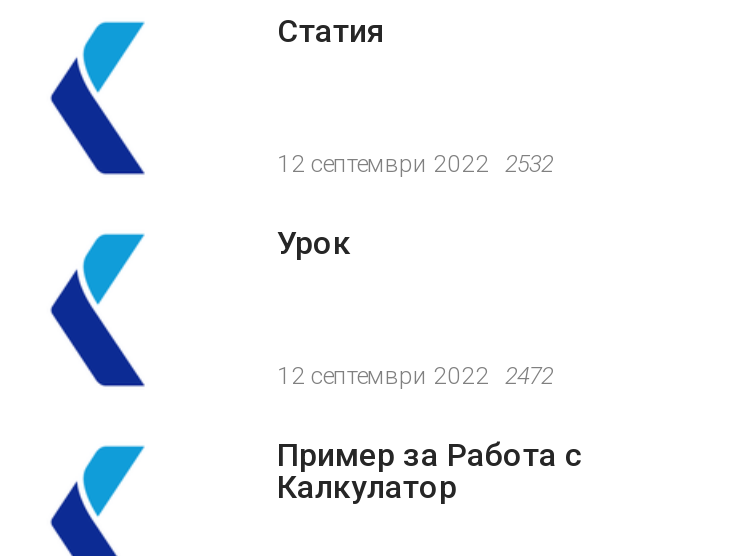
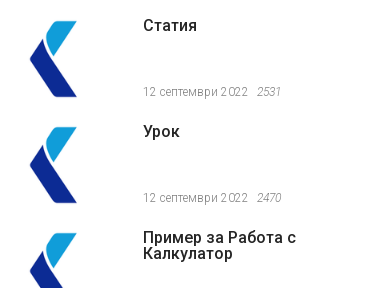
[277,150,553,178] 12 септември 2022 2532 -> [143,85,281,99] 12 септември 2022 2531
[277,362,553,390] 12 септември 2022 2472 -> [143,191,281,205] 12 септември 2022 2470

